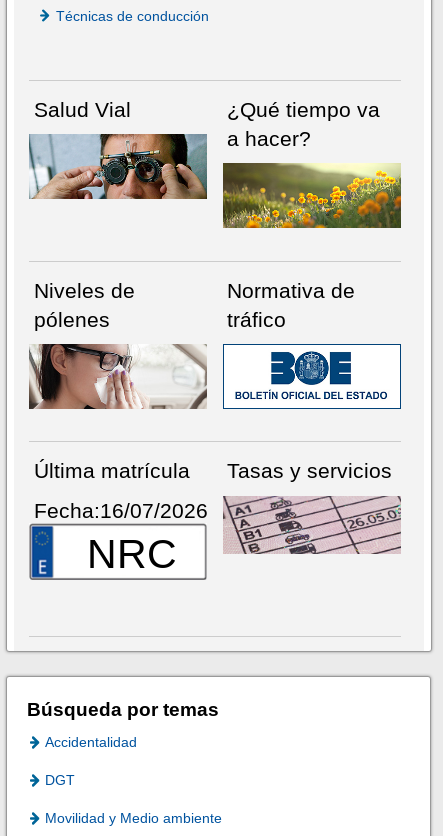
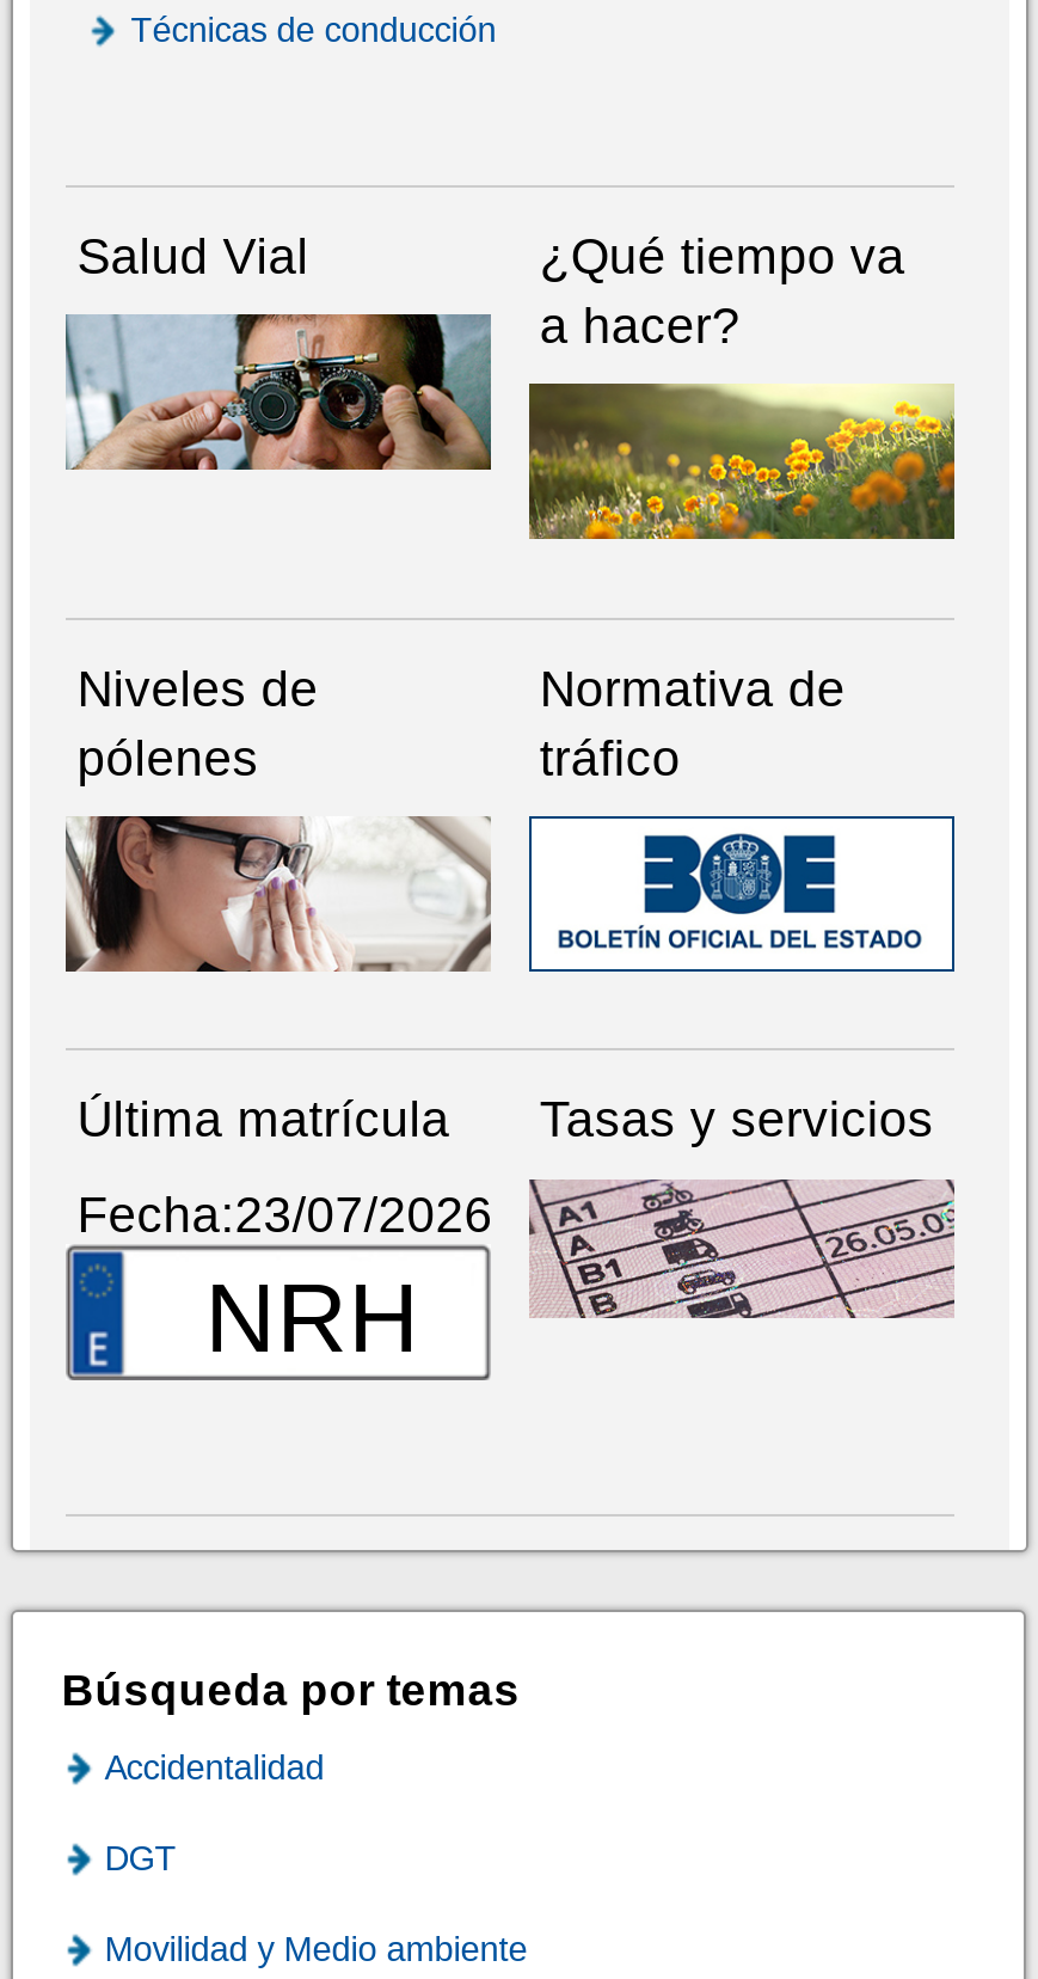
[34,499,208,577] Fecha:16/07/2026 | NRC -> [77,1186,493,1373] Fecha:23/07/2026 | NRH

